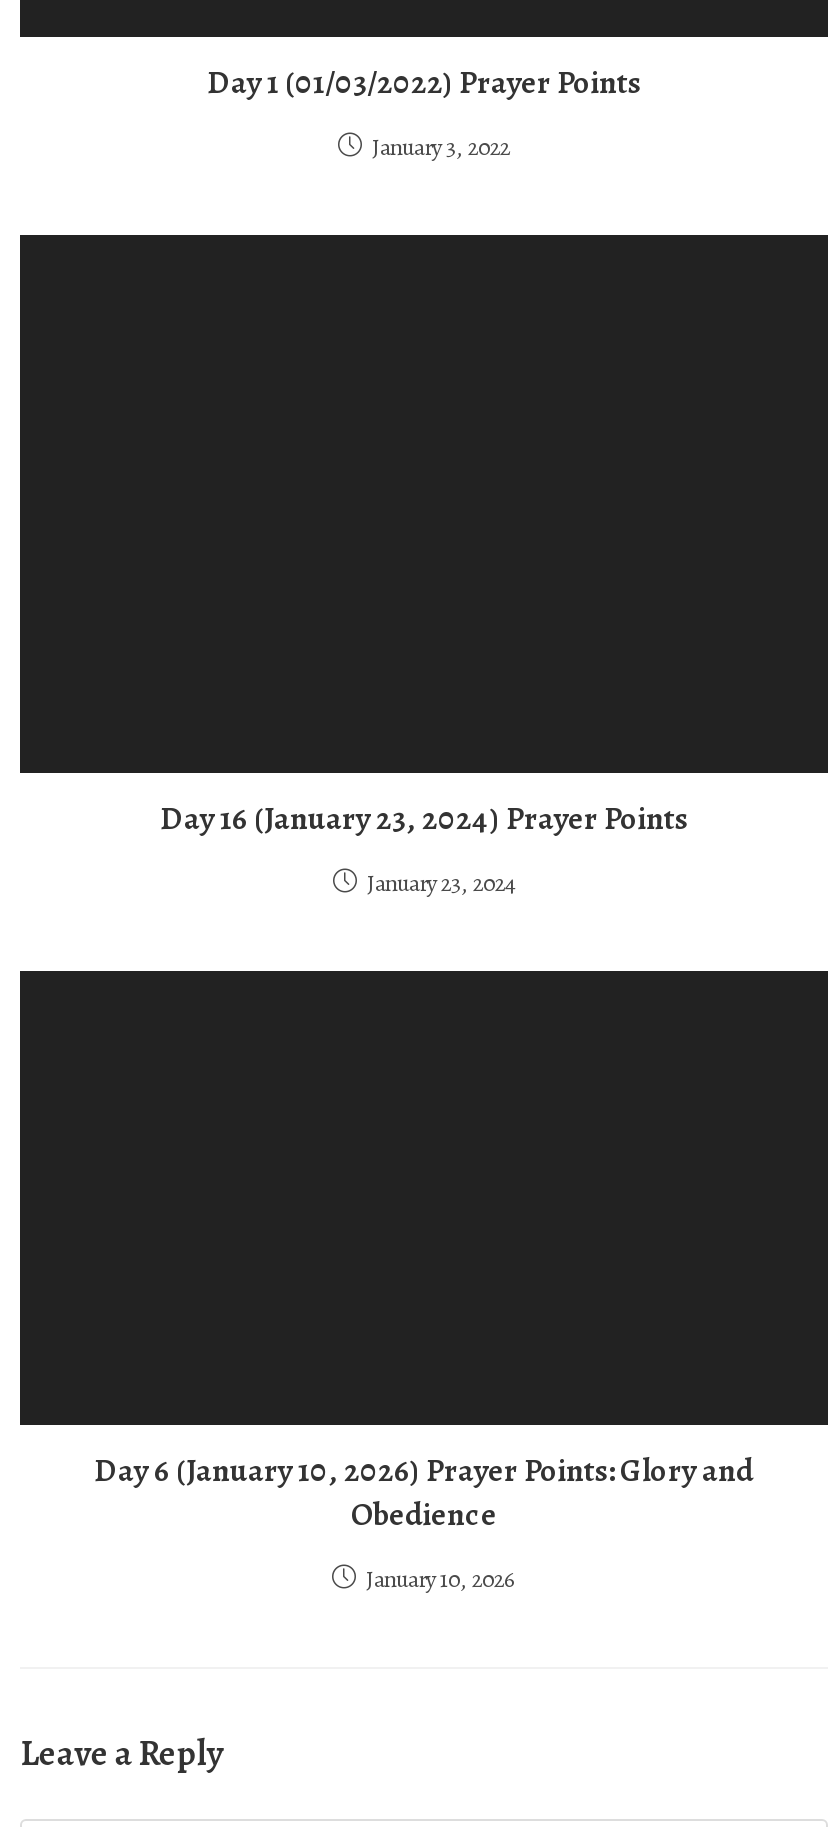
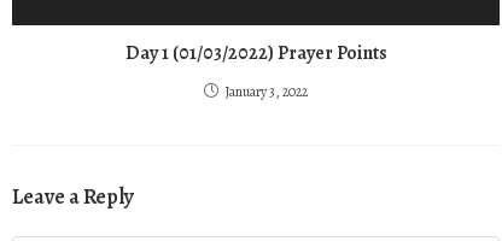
[160,796,688,898] Day 16 (January 23, 2024) Prayer Points | January 23, 2024 -> none
[94,1448,754,1594] Day 6 (January 10, 2026) Prayer Points: Glory and | Obedience | January 10, 2026 -> none

